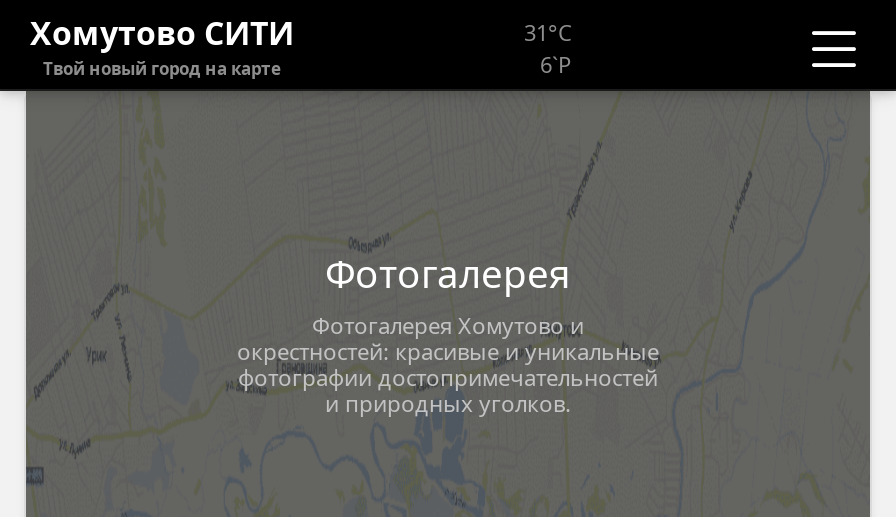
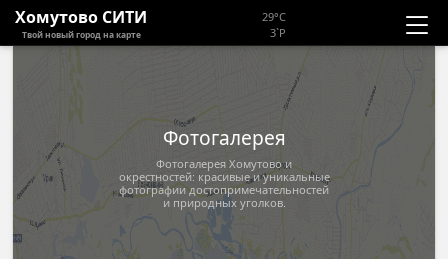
[524,17,572,79] 31°C | 6`P -> [262,9,286,40] 29°C | 3`P

